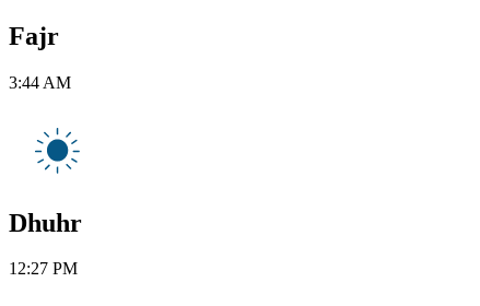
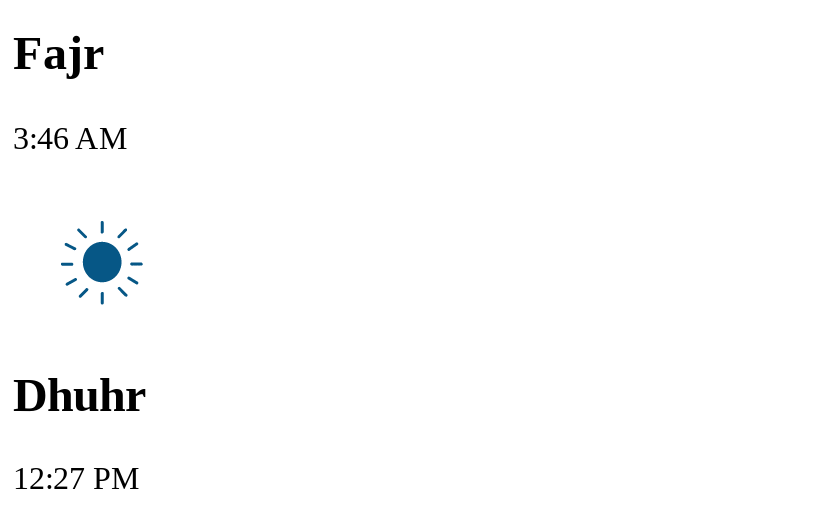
[9,73,71,91] 3:44 AM -> [13,120,127,154] 3:46 AM

